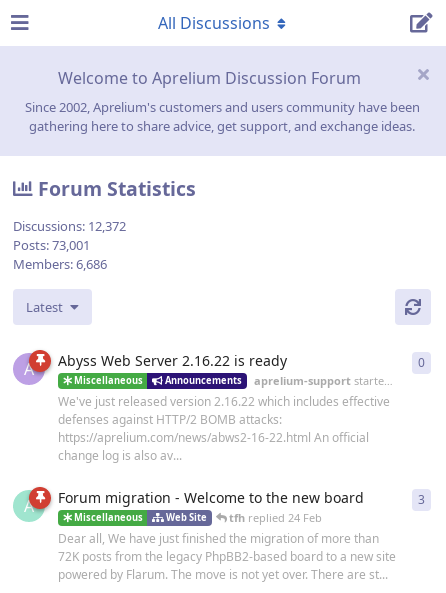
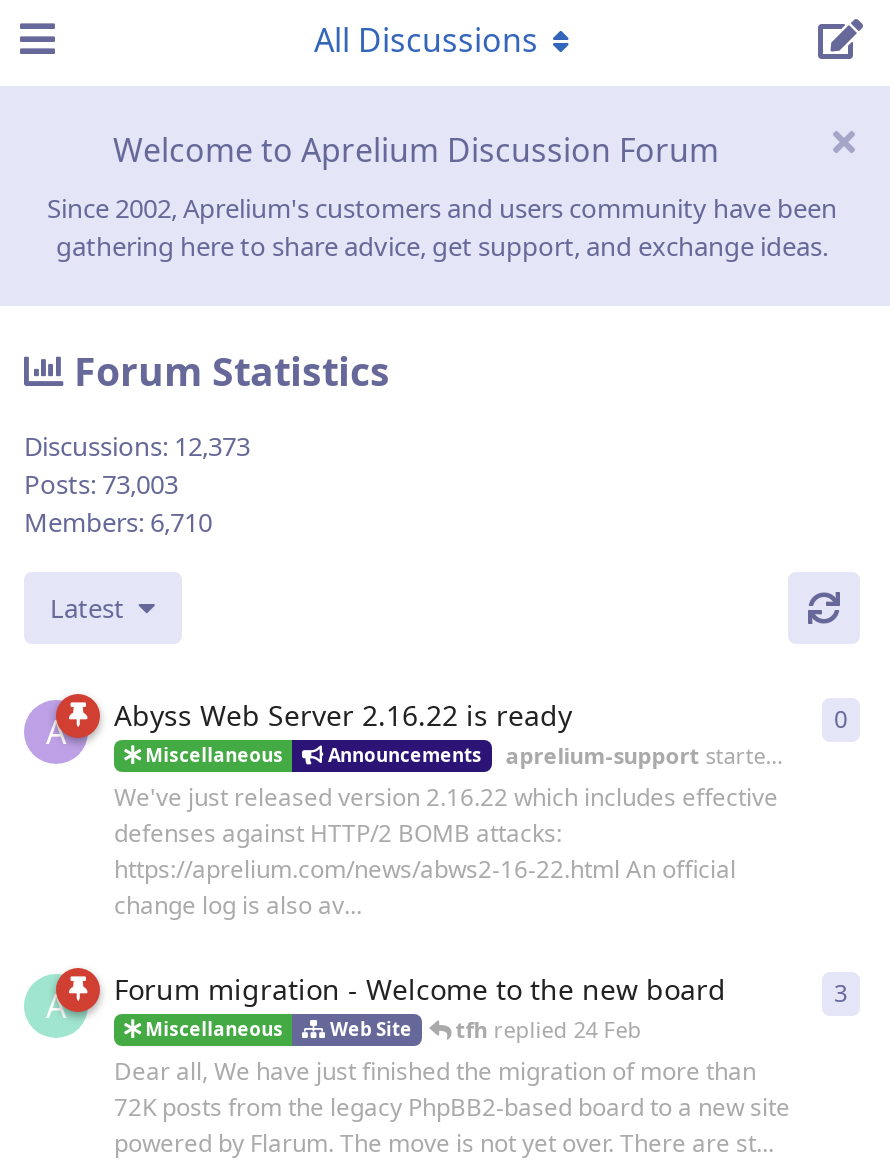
[13,217,126,235] Discussions: 12,372 -> [24,428,250,464] Discussions: 12,373
[13,236,90,254] Posts: 73,001 -> [24,466,178,502] Posts: 73,003
[13,255,107,273] Members: 6,686 -> [24,504,212,540] Members: 6,710

